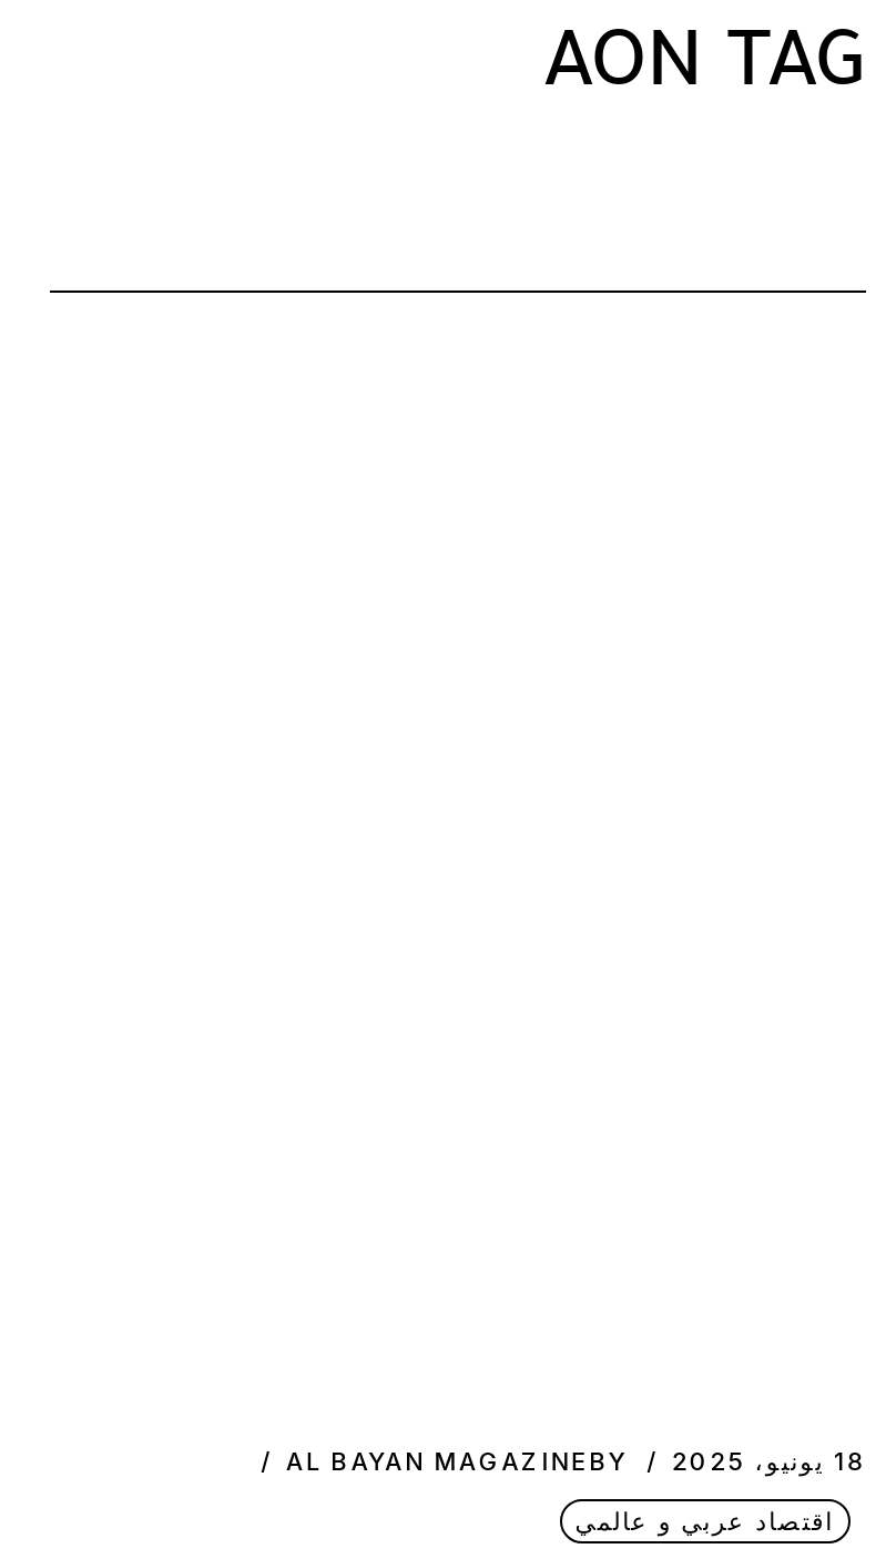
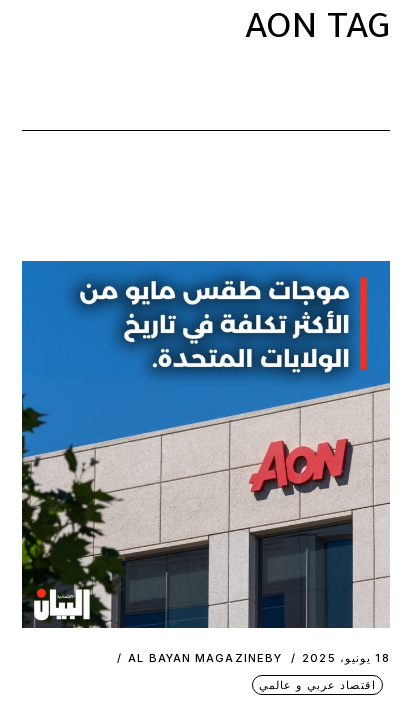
none -> [21,260,391,629] [image]

